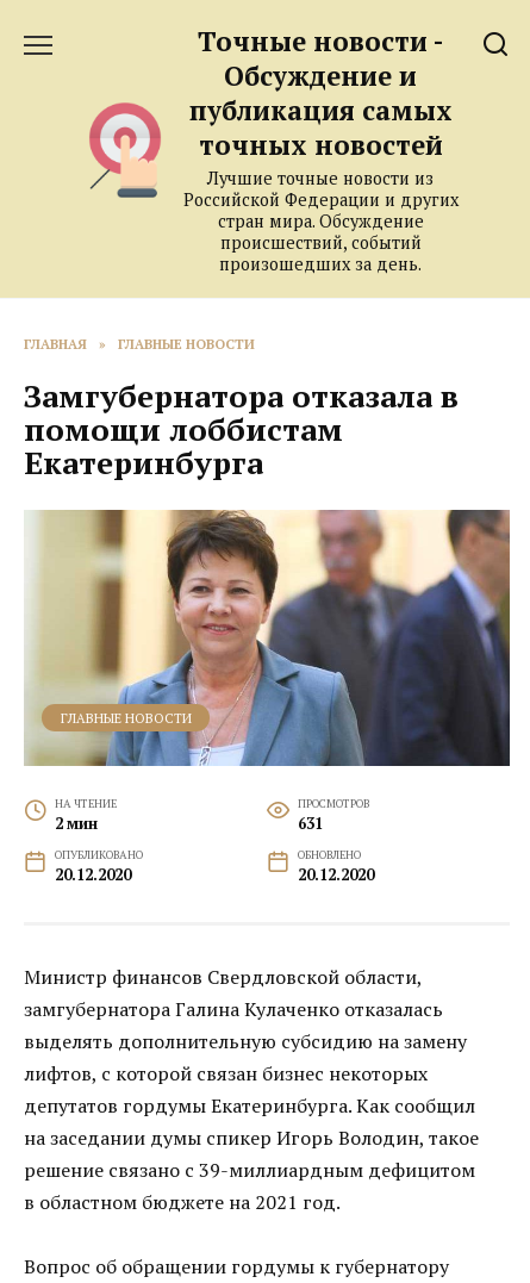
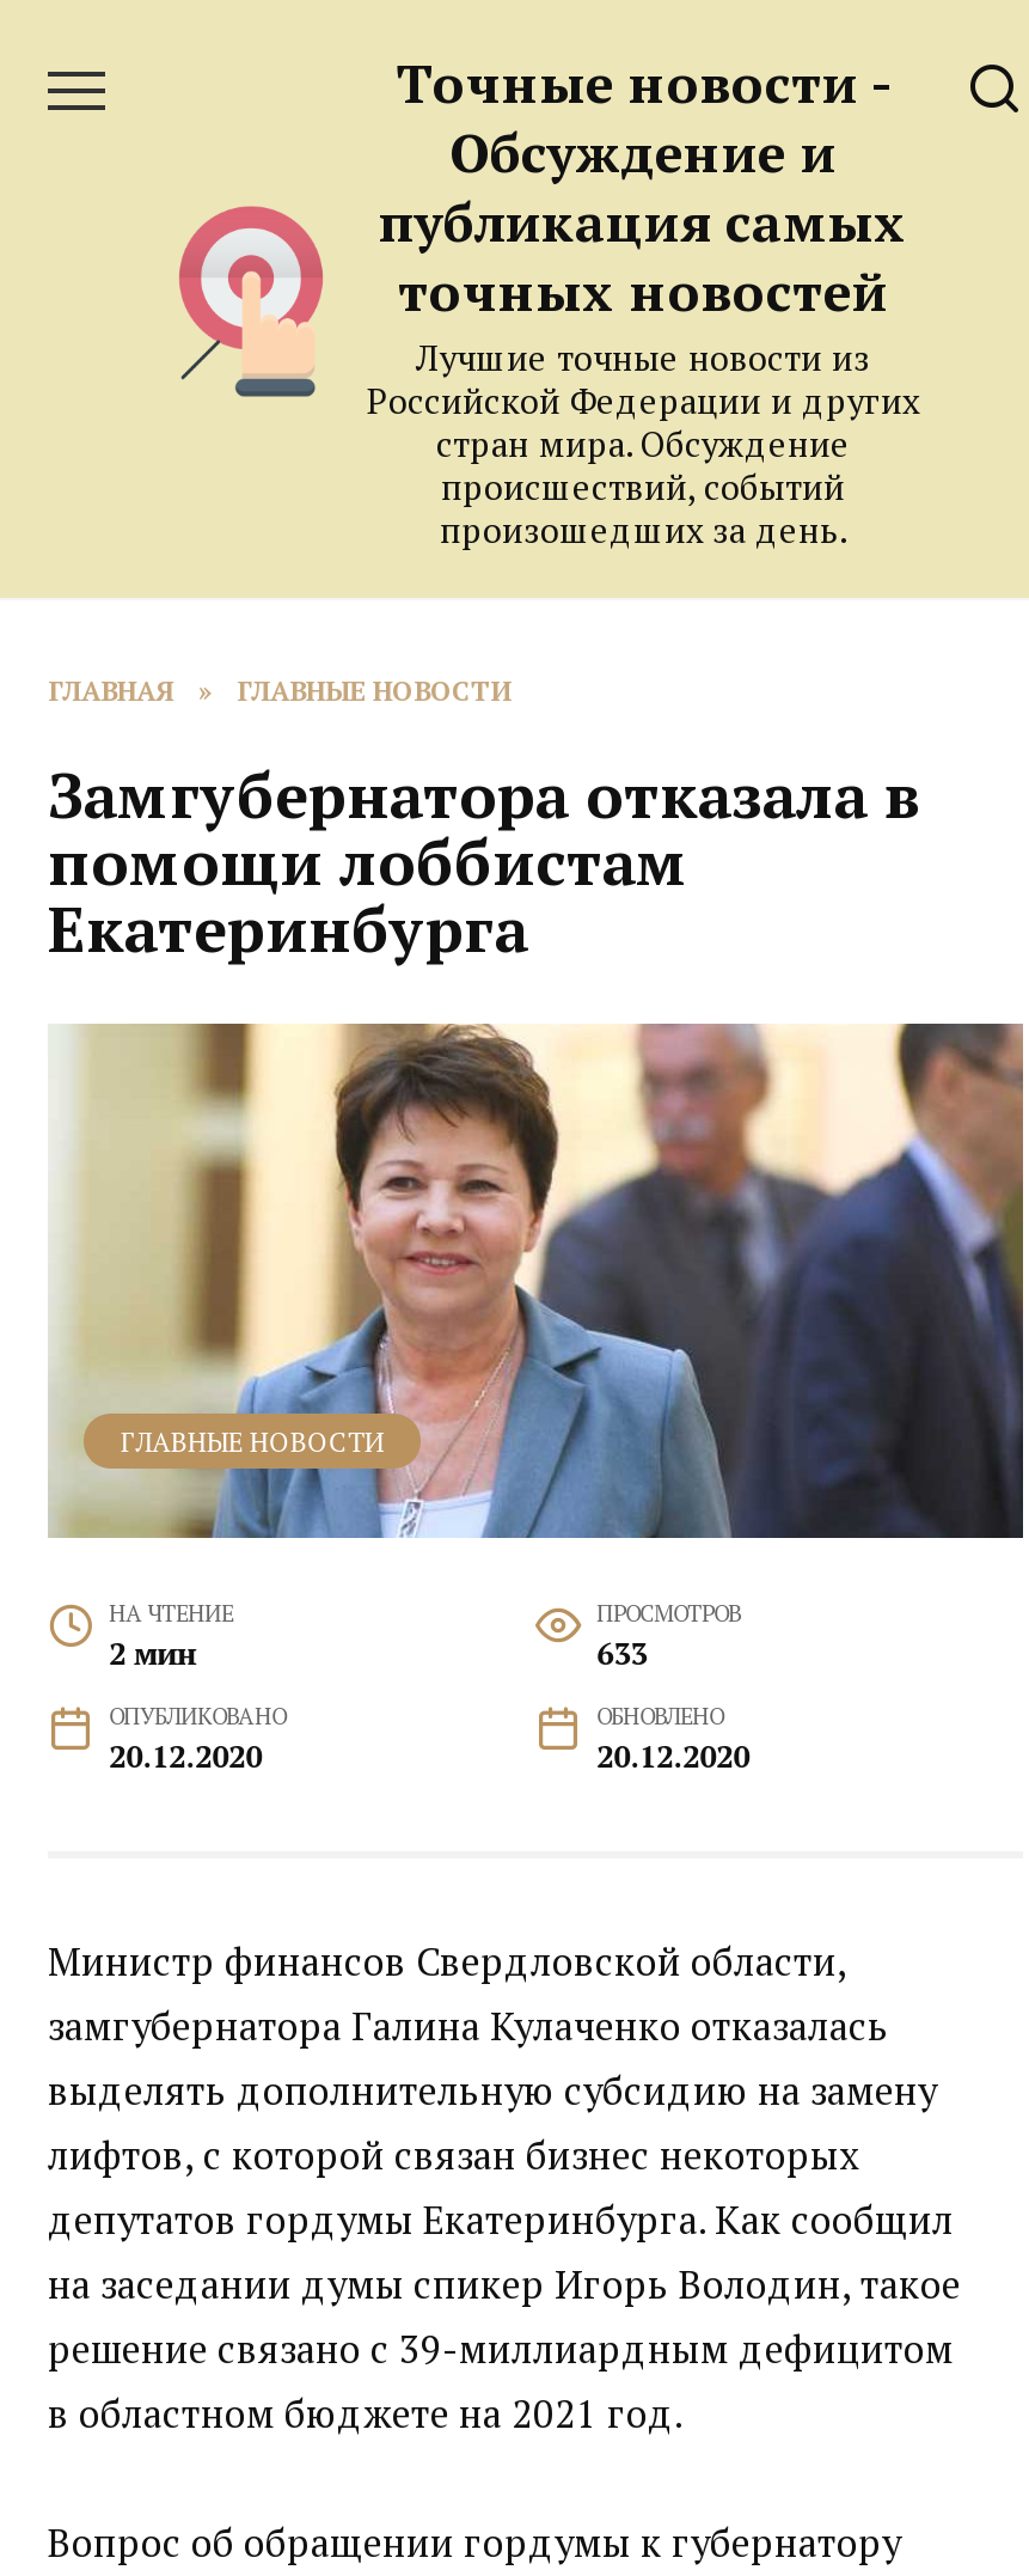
[297,813,322,833] 631 -> [597,1632,647,1673] 633

